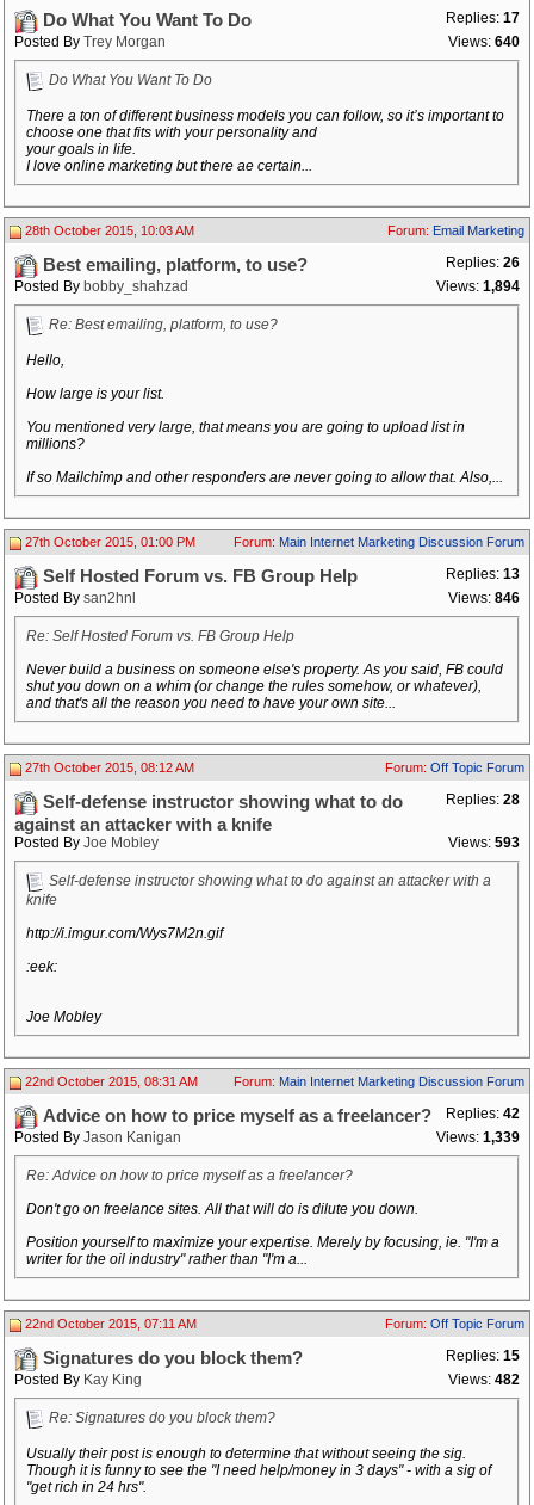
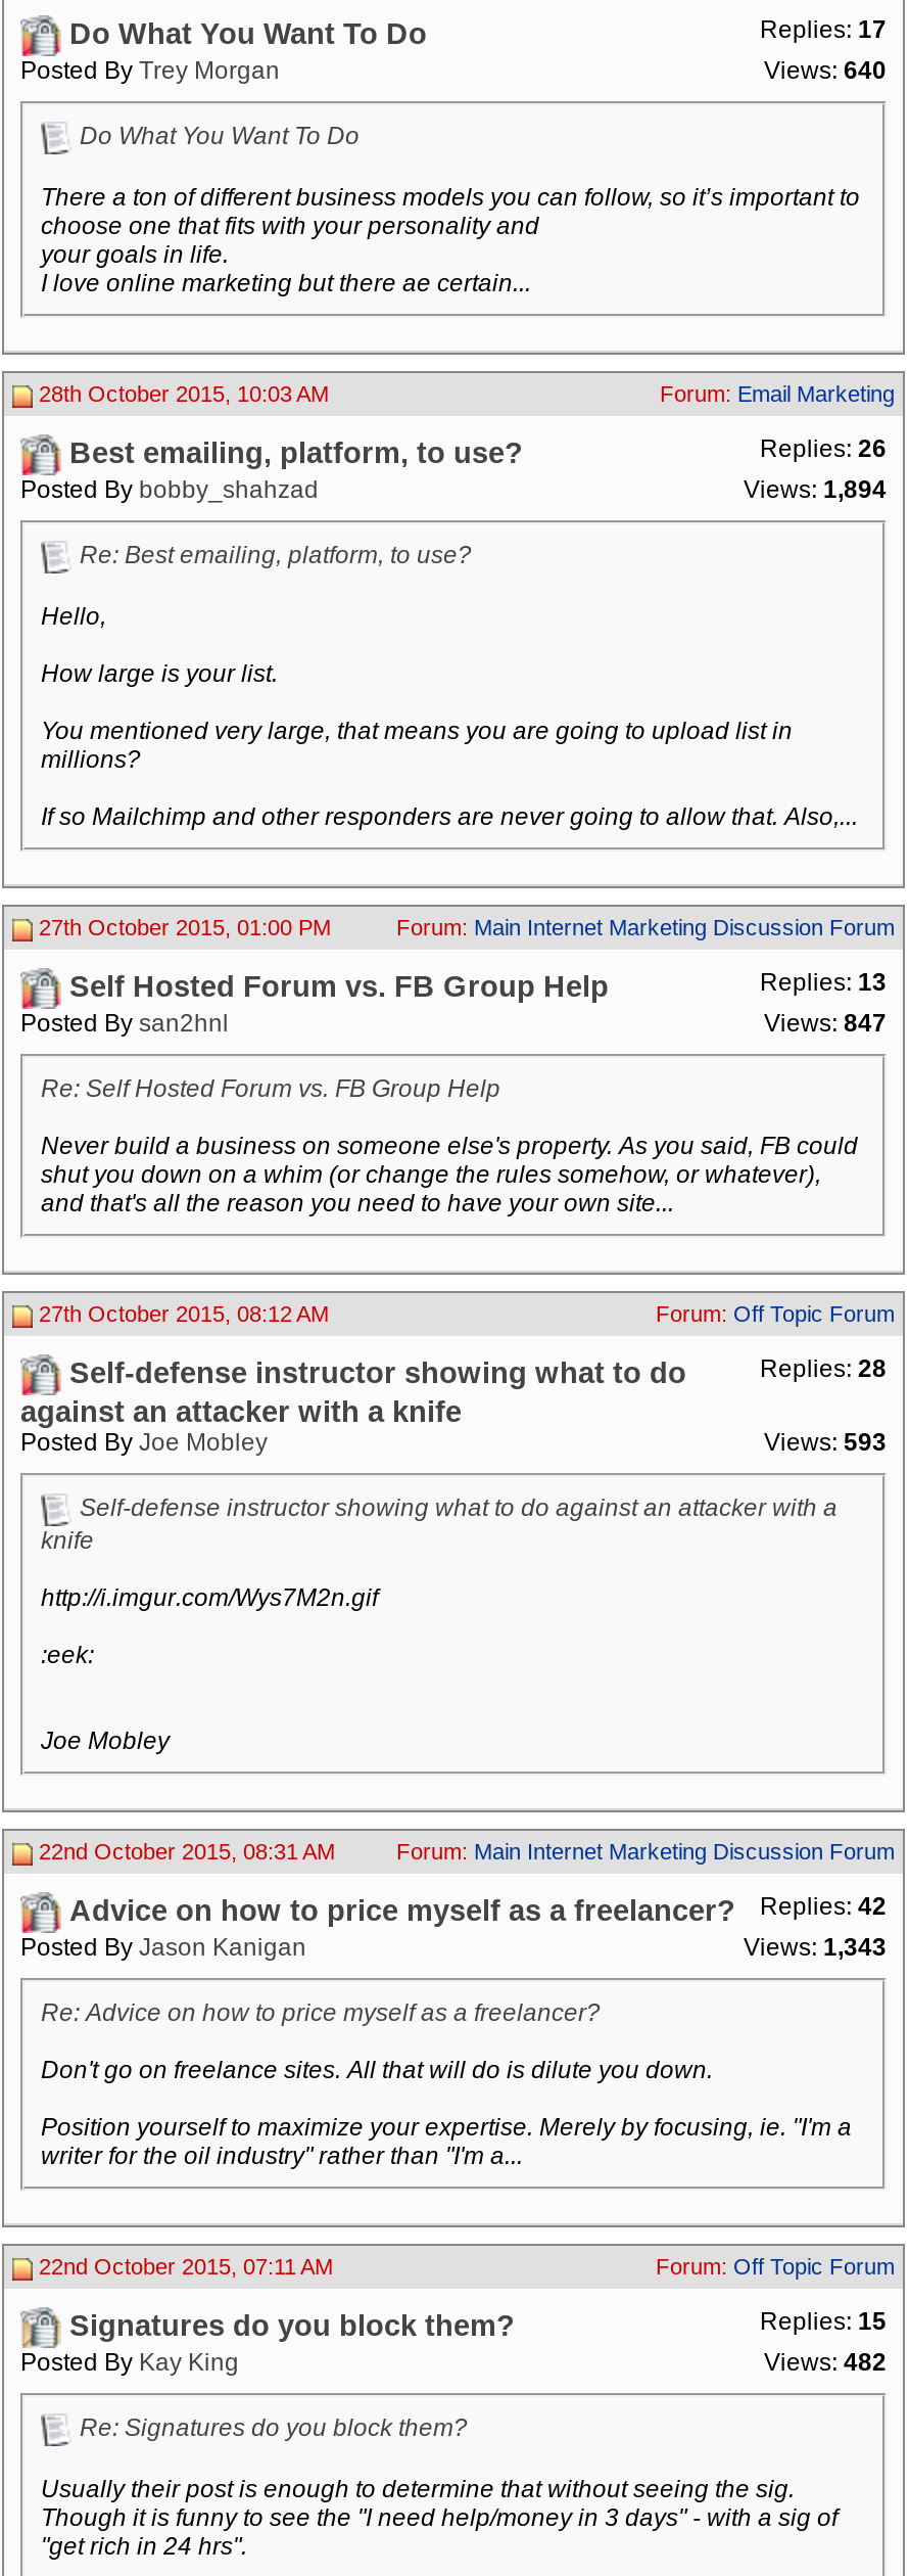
[448,590,520,606] Views: 846 -> [764,1009,887,1038] Views: 847
[436,1129,520,1146] Views: 1,339 -> [744,1933,887,1962] Views: 1,343

